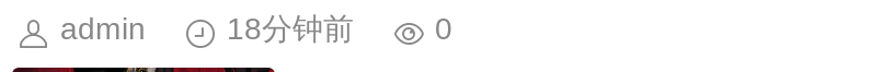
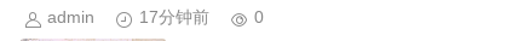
[227,11,354,46] 18分钟前 -> [139,7,209,27] 17分钟前

